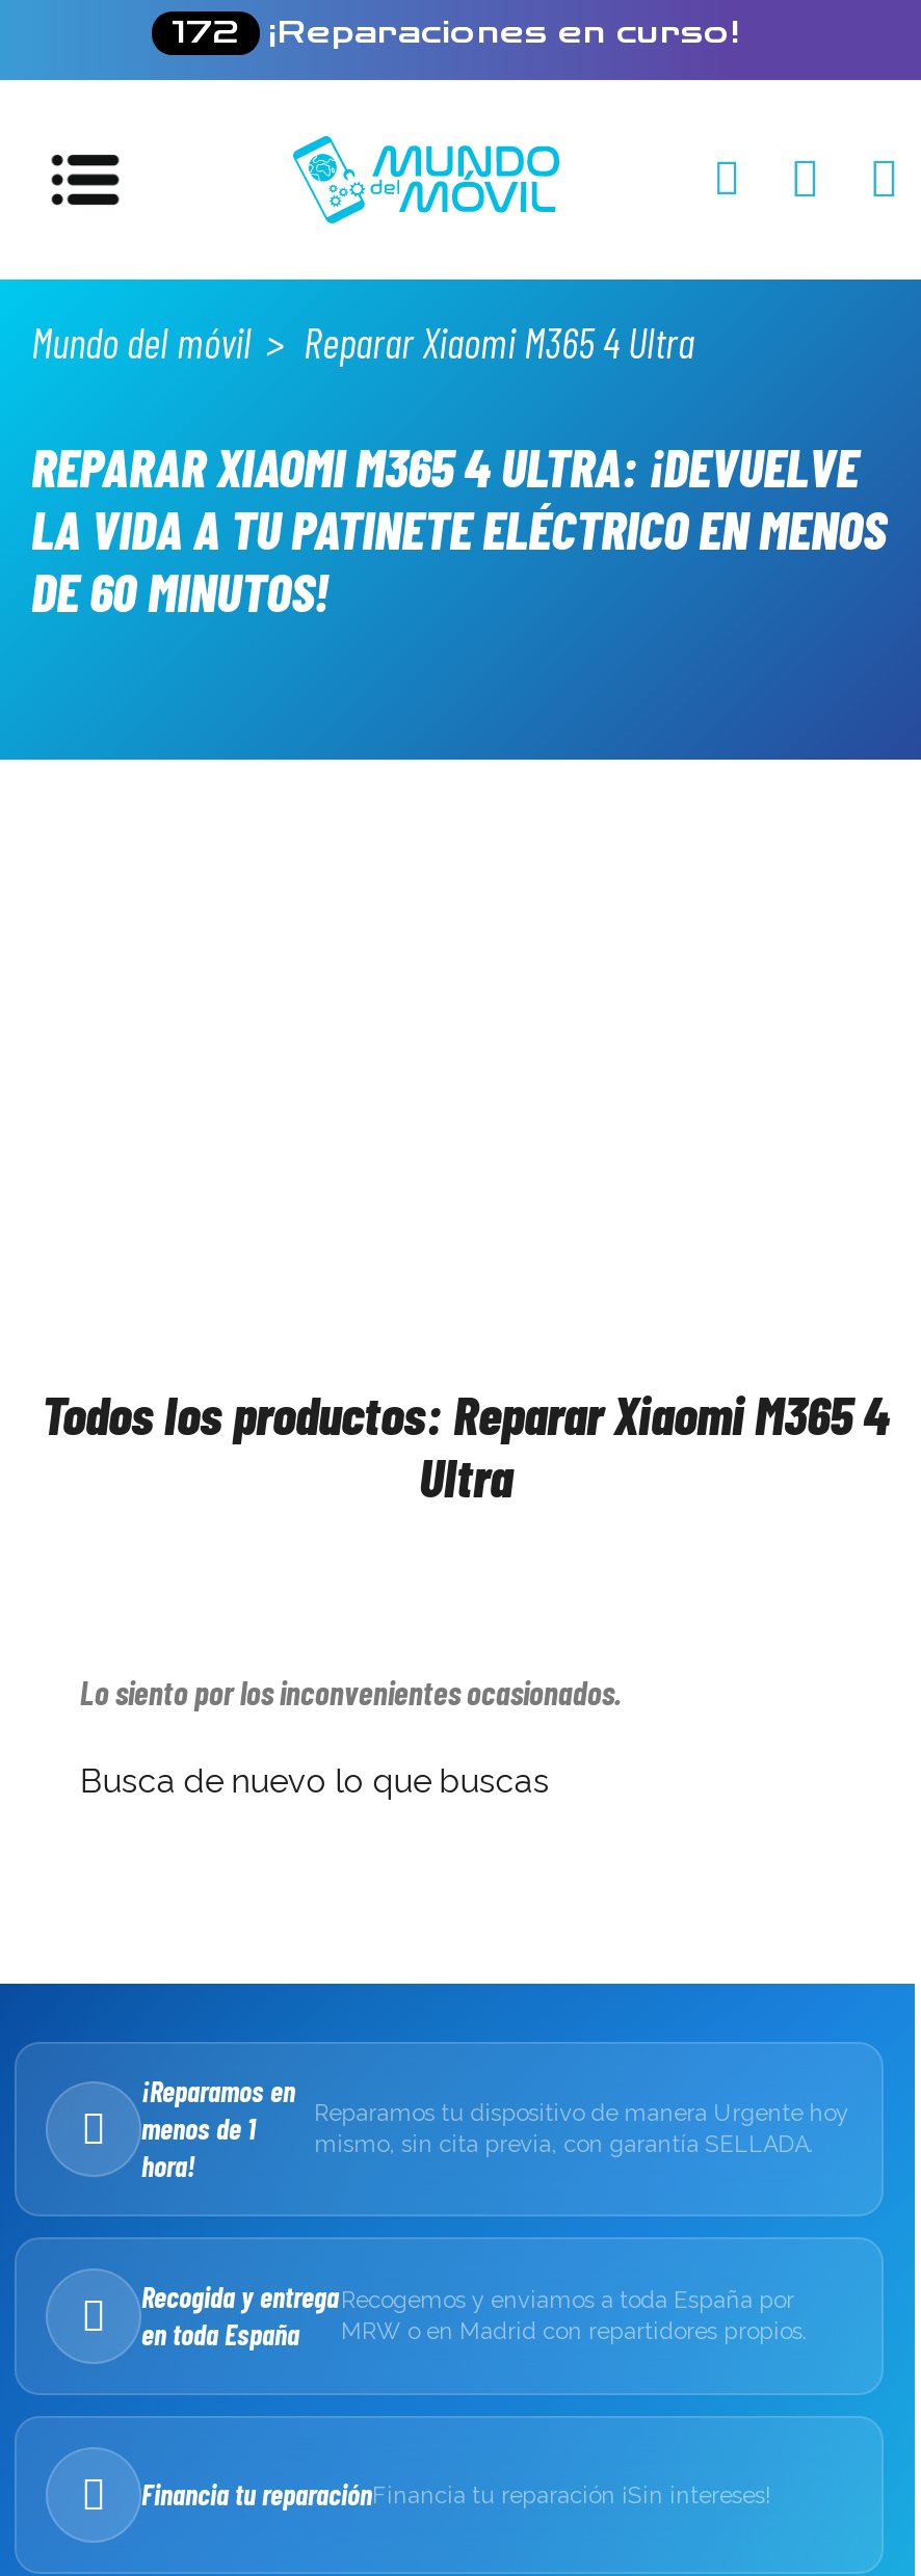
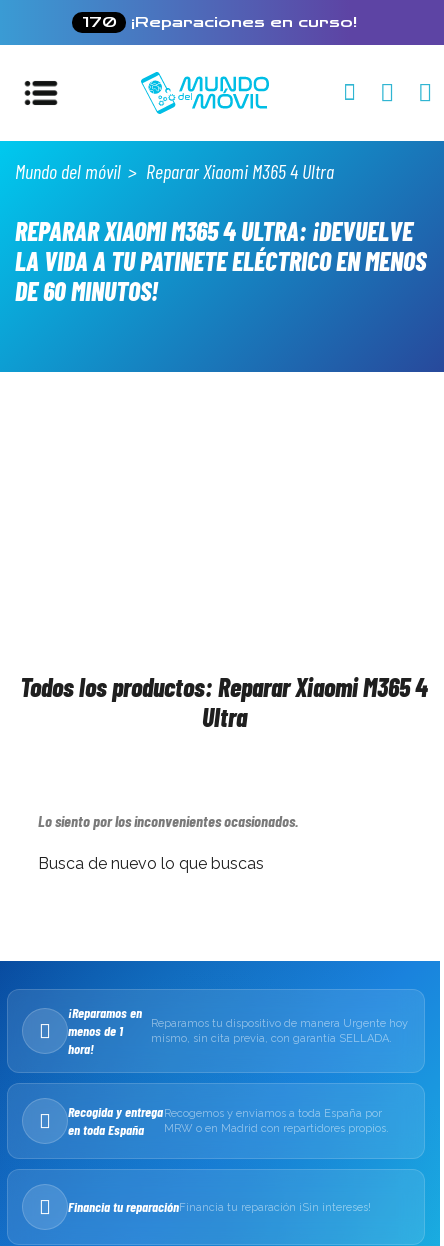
[172,16,739,51] 172 ¡Reparaciones en curso! -> [81,14,356,31] 170 ¡Reparaciones en curso!

